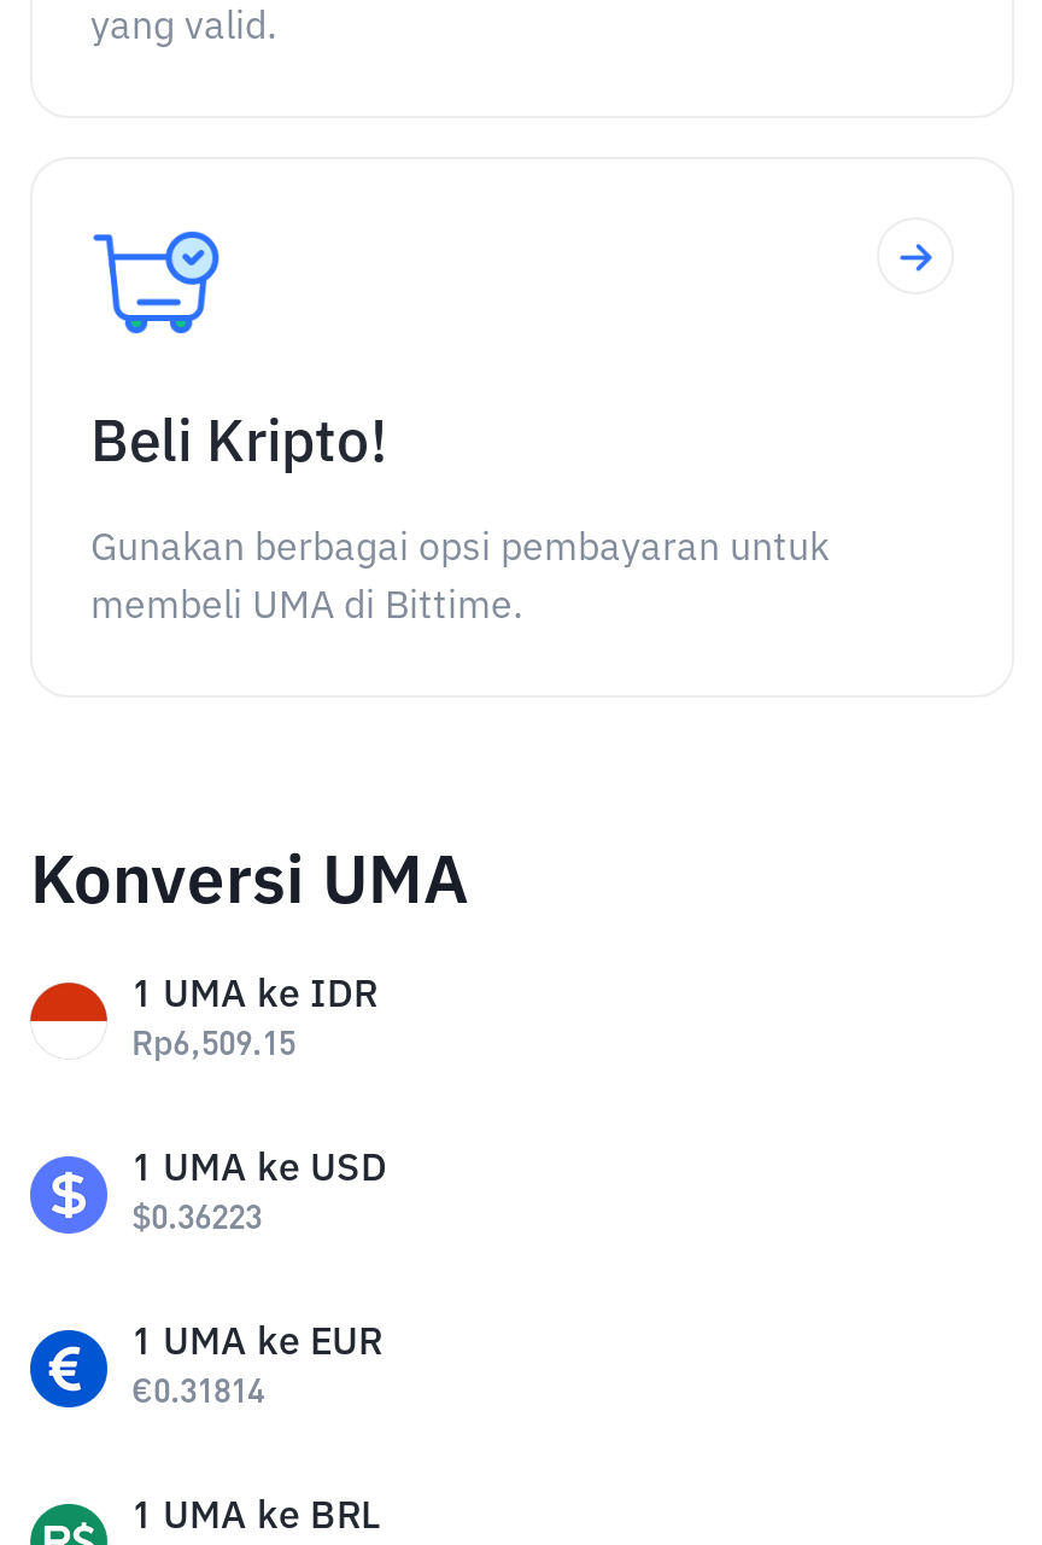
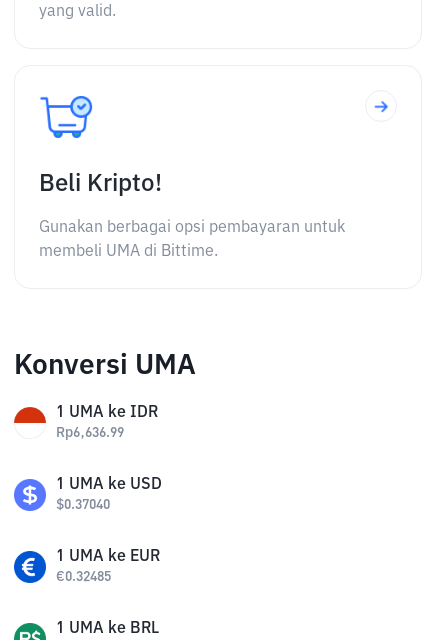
[131,1028,295,1062] Rp6,509.15 -> [56,426,124,440] Rp6,636.99
[131,1202,262,1236] $0.36223 -> [56,498,110,512] $0.37040
[131,1376,264,1410] €0.31814 -> [56,570,111,584] €0.32485

